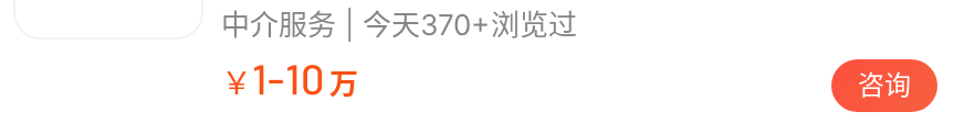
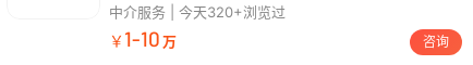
[221,7,577,42] 中介服务 今天370+浏览过 -> [109,3,286,21] 中介服务 今天320+浏览过

